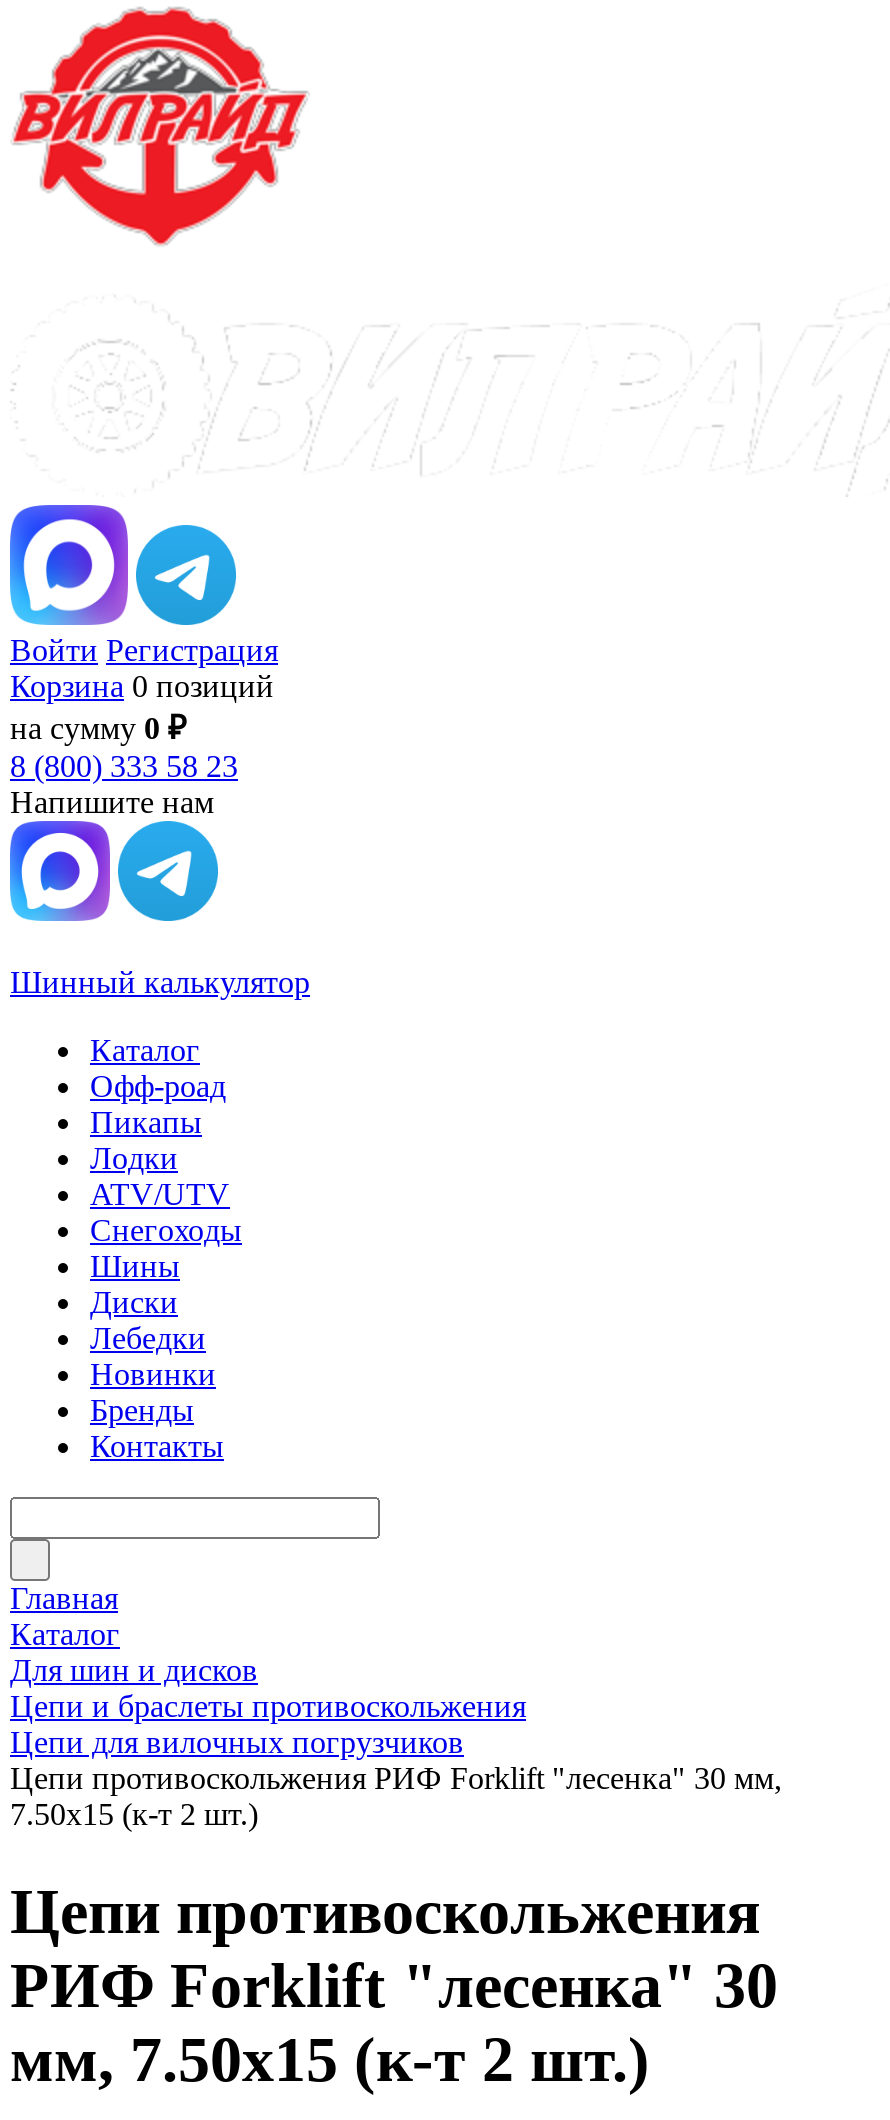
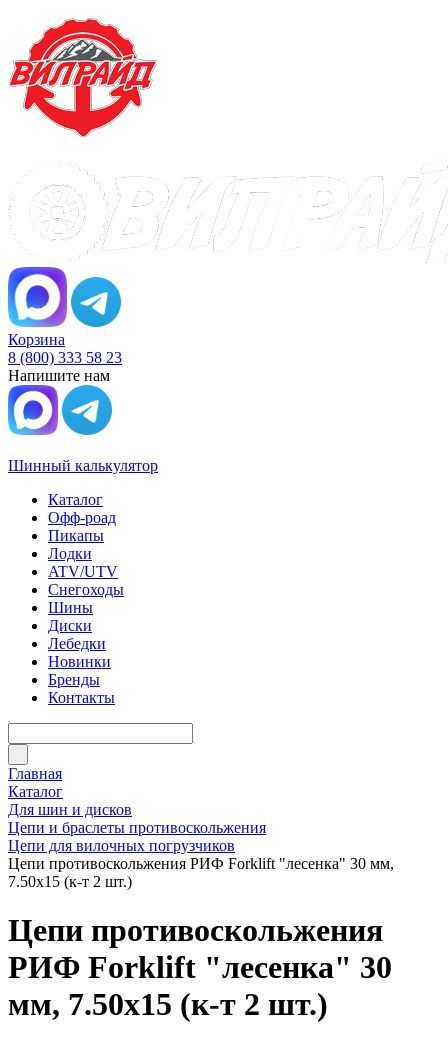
[10,633,278,745] Войти Регистрация | Корзина 0 позиций | на сумму 0 ₽ -> [8,331,65,348] Корзина

